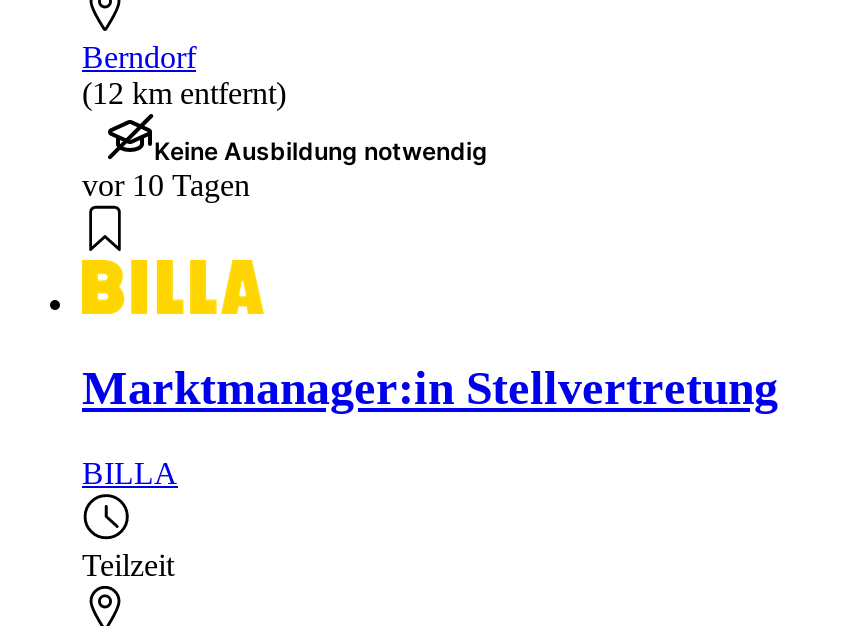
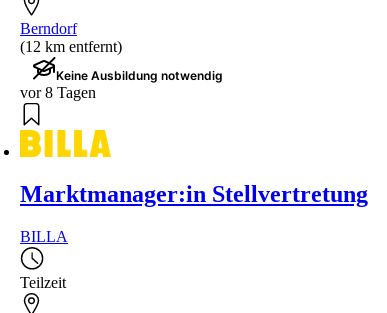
[82,167,250,201] vor 10 Tagen -> [20,84,96,101] vor 8 Tagen

